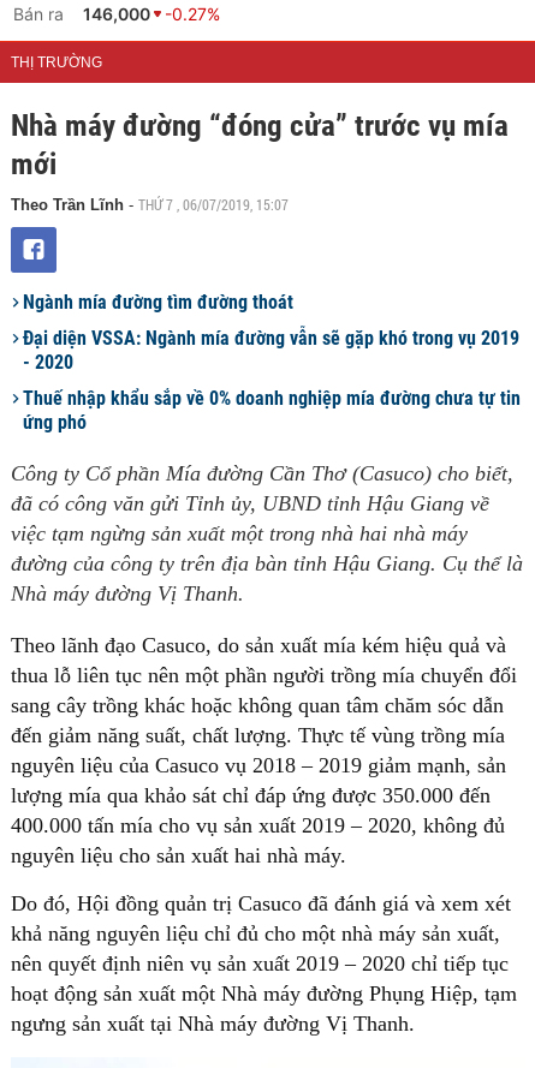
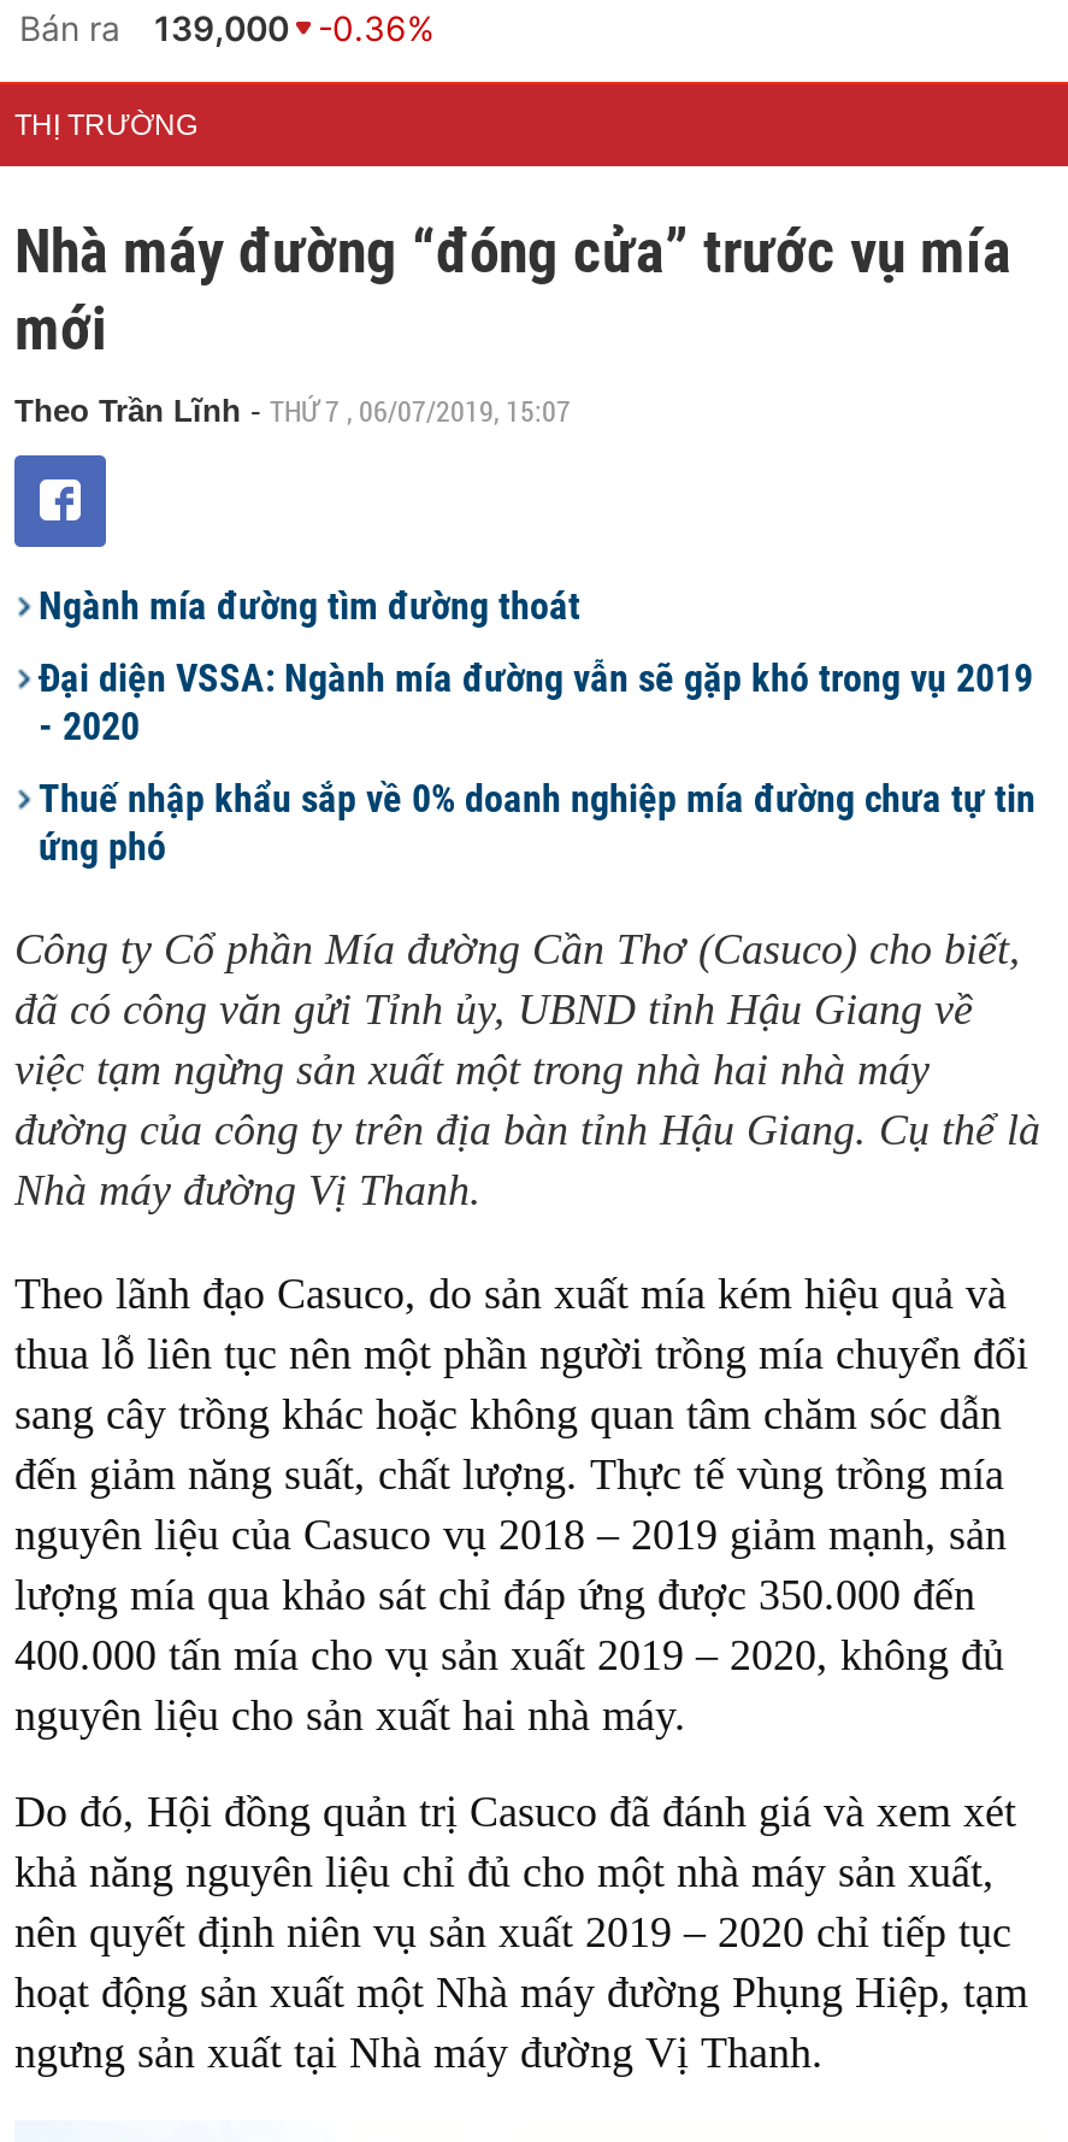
[83,4,150,24] 146,000 -> [154,7,289,48] 139,000
[165,4,220,24] -0.27% -> [318,7,433,48] -0.36%

